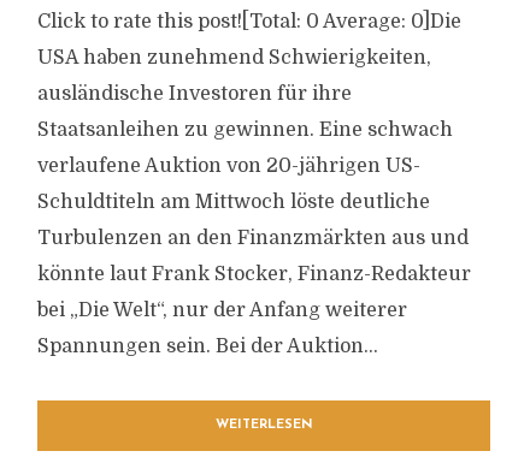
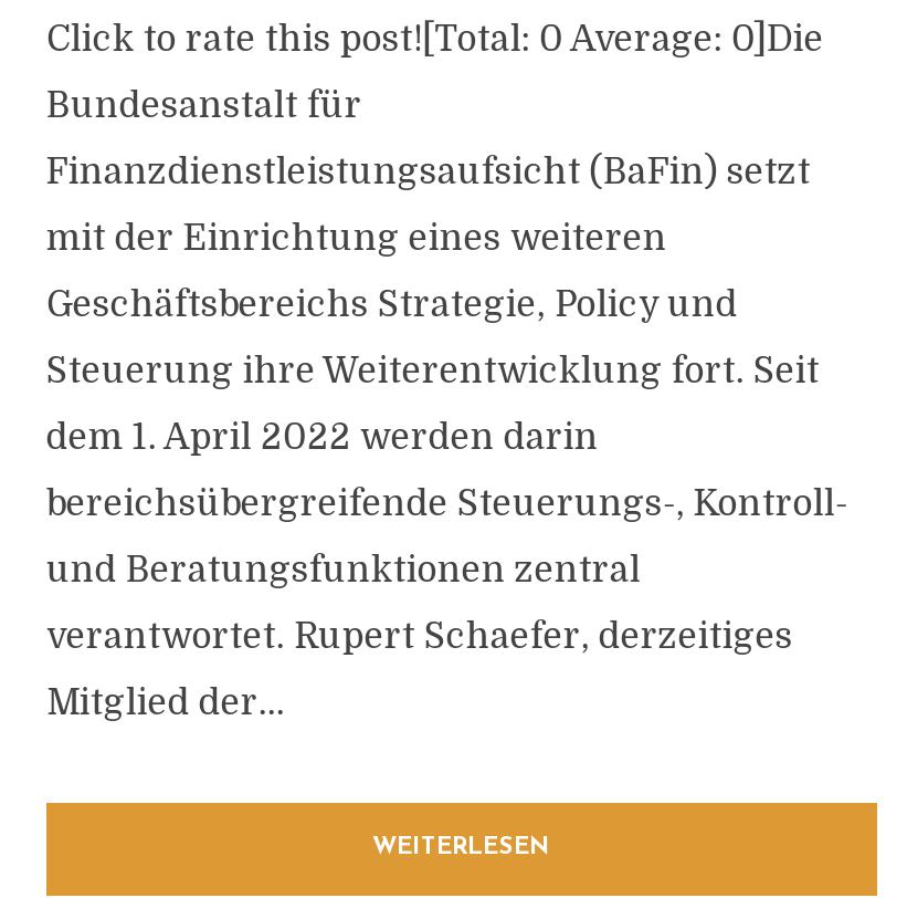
[37,47,471,357] USA haben zunehmend Schwierigkeiten, | ausländische Investoren für ihre | Staatsanleihen zu gewinnen. Eine schwach | verlaufene Auktion von 20-jährigen US- | Schuldtiteln am Mittwoch löste deutliche | Turbulenzen an den Finanzmärkten aus und | könnte laut Frank Stocker, Finanz-Redakteur | bei „Die Welt“, nur der Anfang weiterer | Spannungen sein. Bei der Auktion... -> [46,86,848,723] Bundesanstalt für | Finanzdienstleistungsaufsicht (BaFin) setzt | mit der Einrichtung eines weiteren | Geschäftsbereichs Strategie, Policy und | Steuerung ihre Weiterentwicklung fort. Seit | dem 1. April 2022 werden darin | bereichsübergreifende Steuerungs-, Kontroll- | und Beratungsfunktionen zentral | verantwortet. Rupert Schaefer, derzeitiges | Mitglied der...

